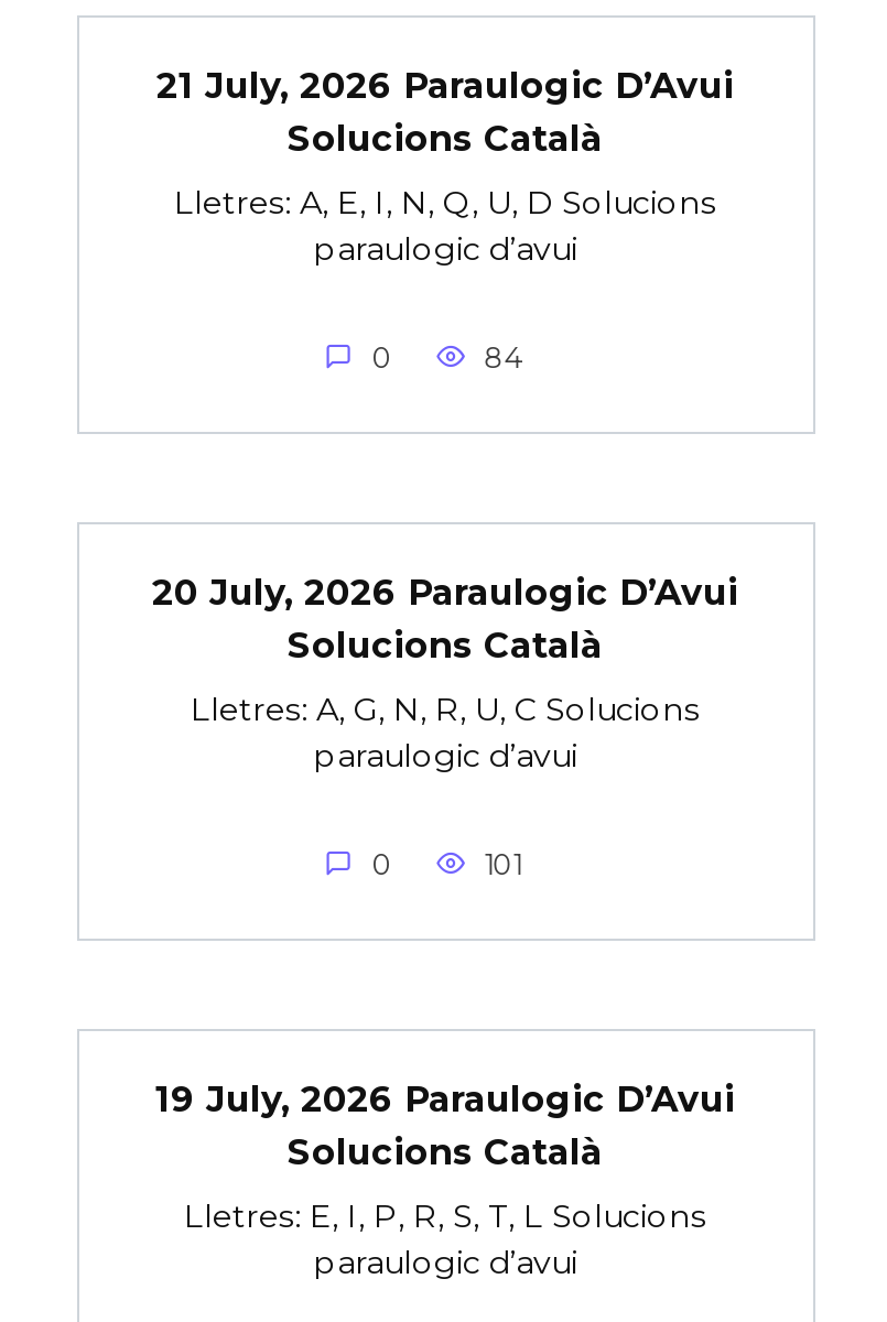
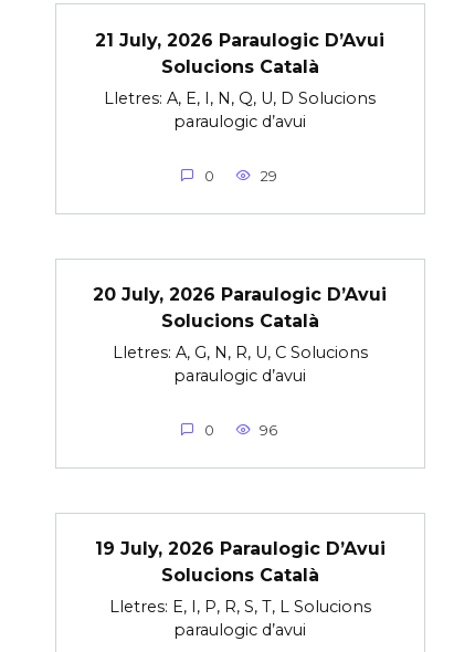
[484,341,522,374] 84 -> [260,168,277,184] 29
[484,848,522,881] 101 -> [260,422,277,438] 96

